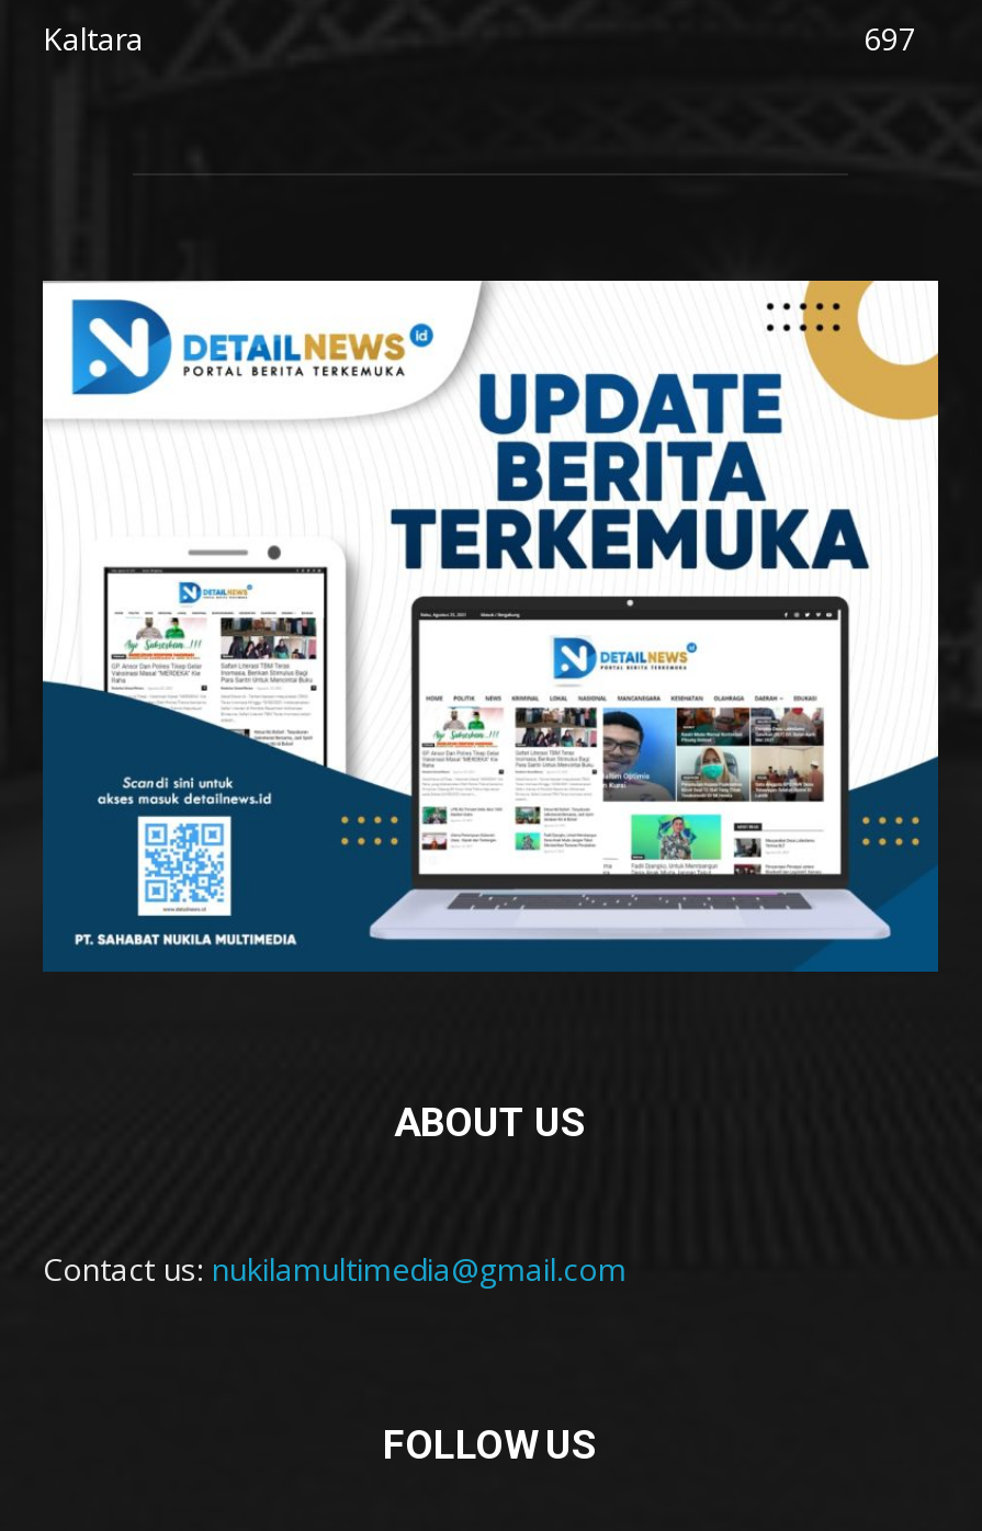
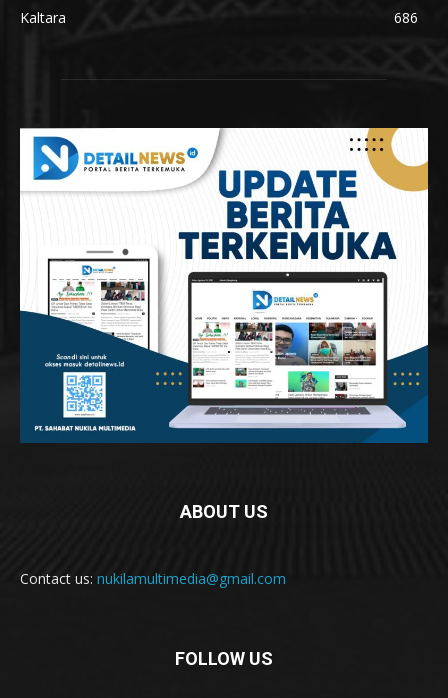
[864,17,916,59] 697 -> [394,8,418,27] 686

